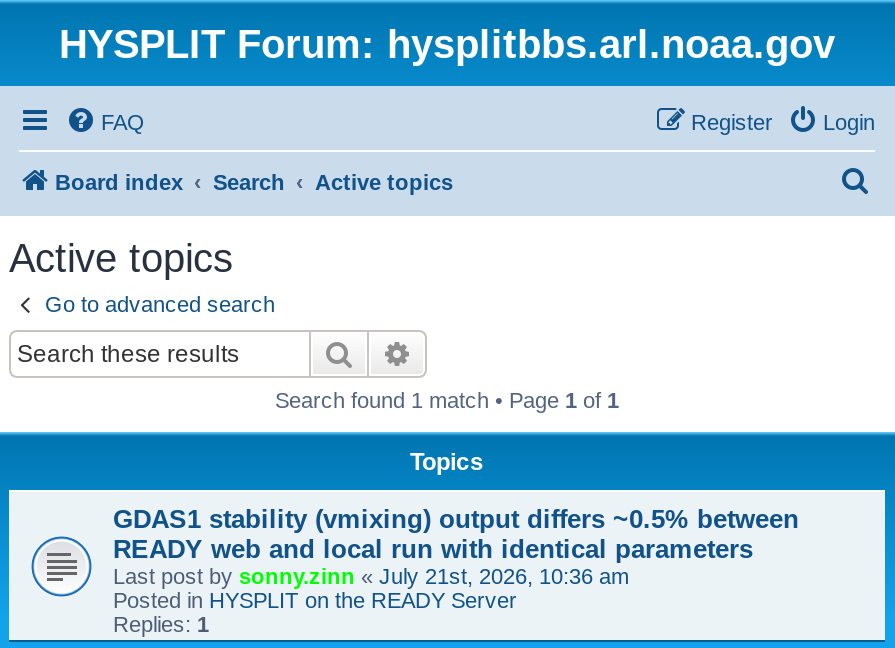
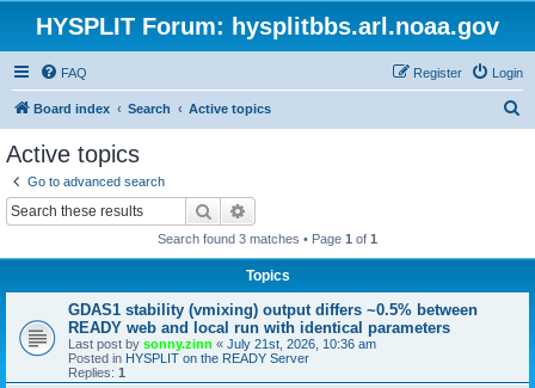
[275,387,619,411] Search found 1 match • Page 1 of 1 -> [158,231,377,245] Search found 3 matches • Page 1 of 1

